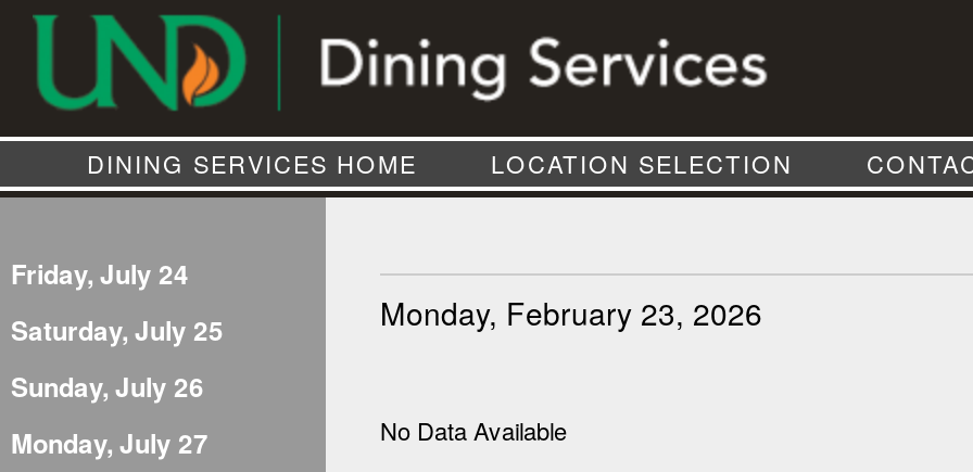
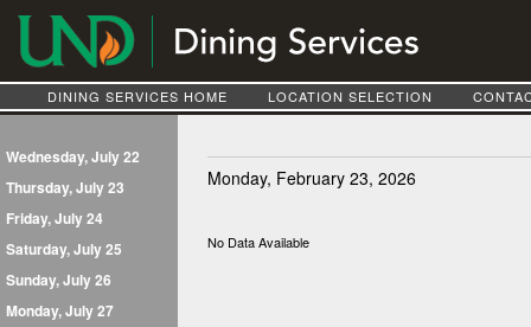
none -> [6,146,140,198] Wednesday, July 22 | Thursday, July 23

